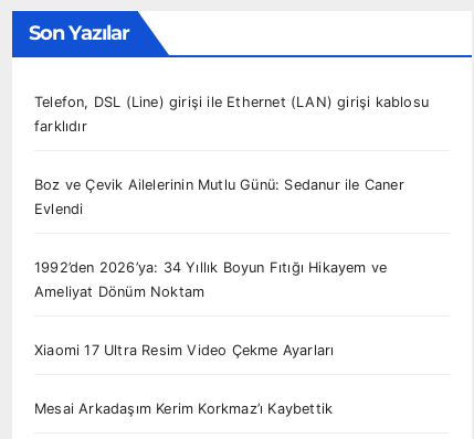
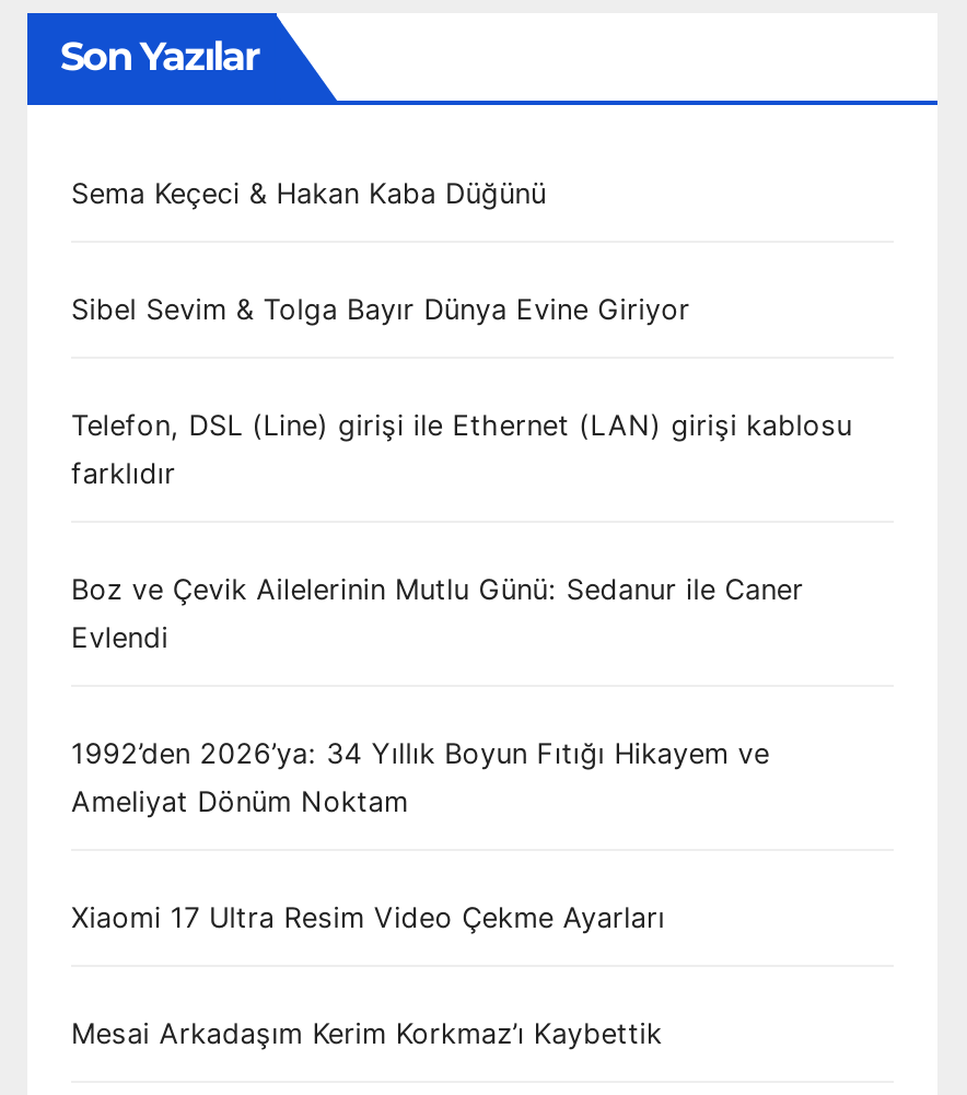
none -> [71,177,546,210] Sema Keçeci & Hakan Kaba Düğünü
none -> [71,293,690,326] Sibel Sevim & Tolga Bayır Dünya Evine Giriyor

